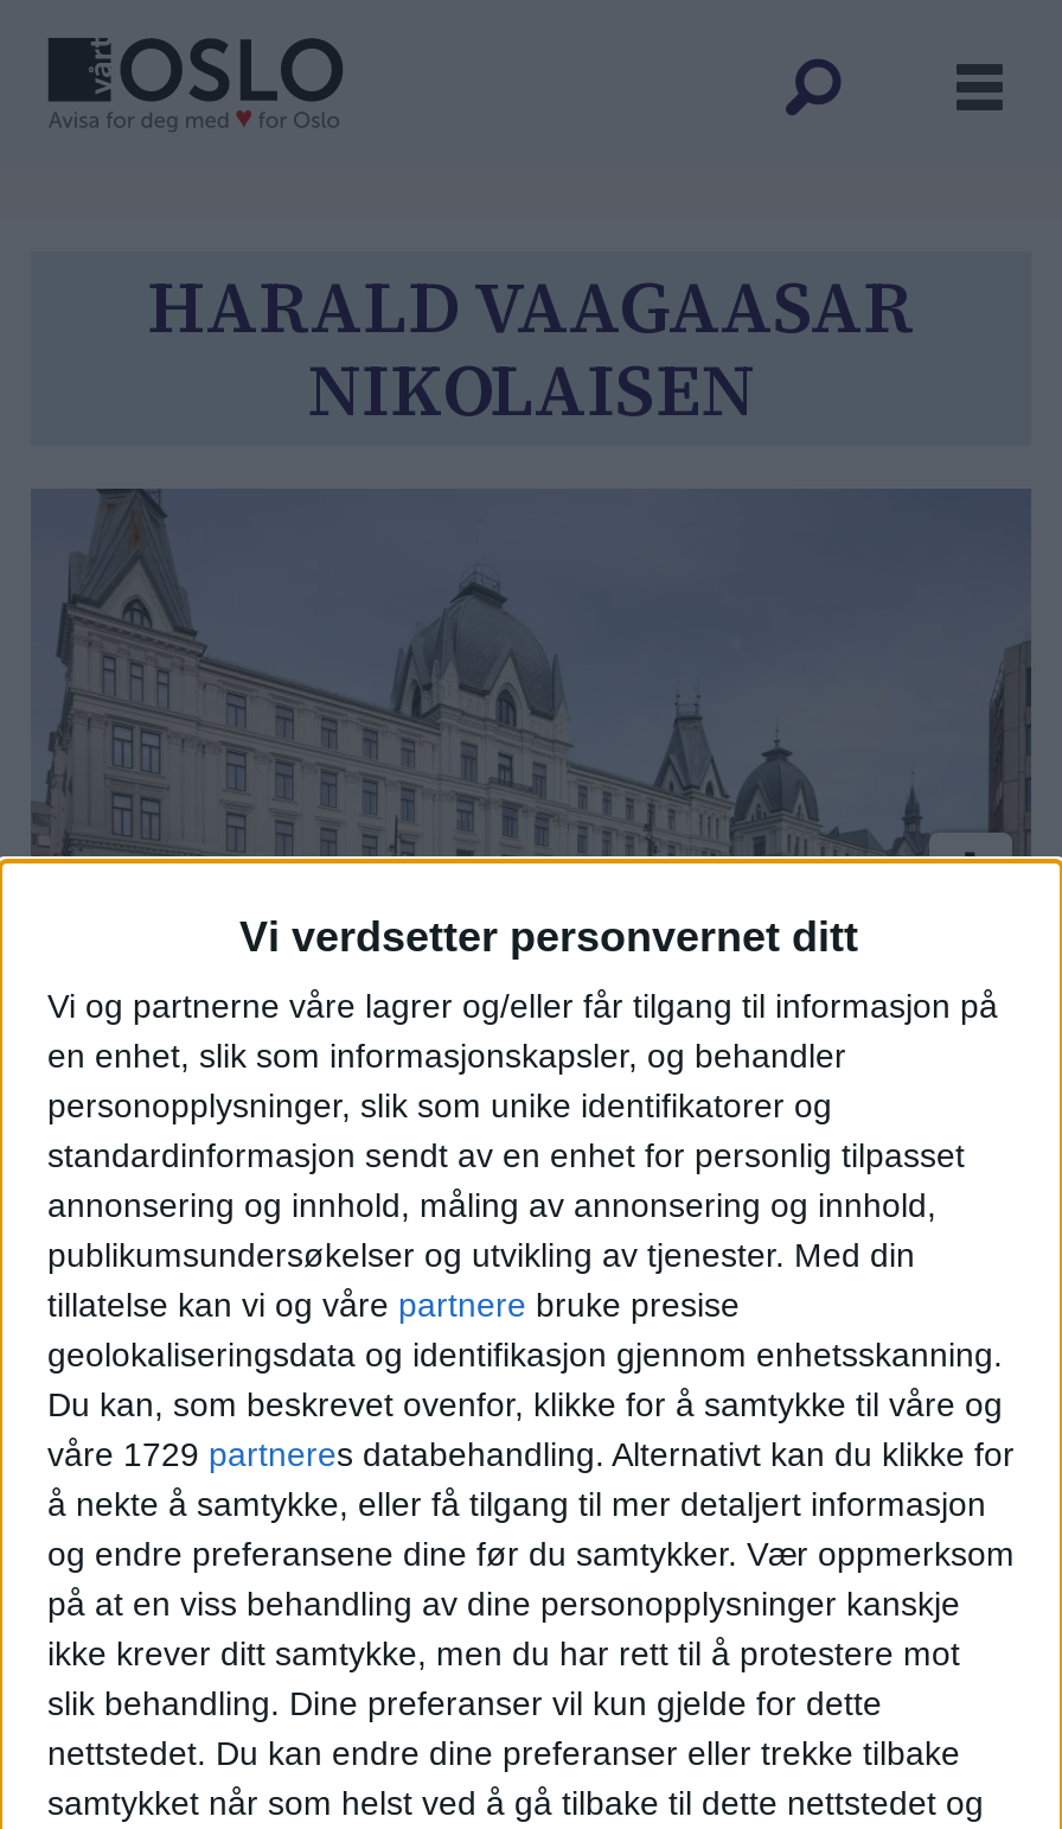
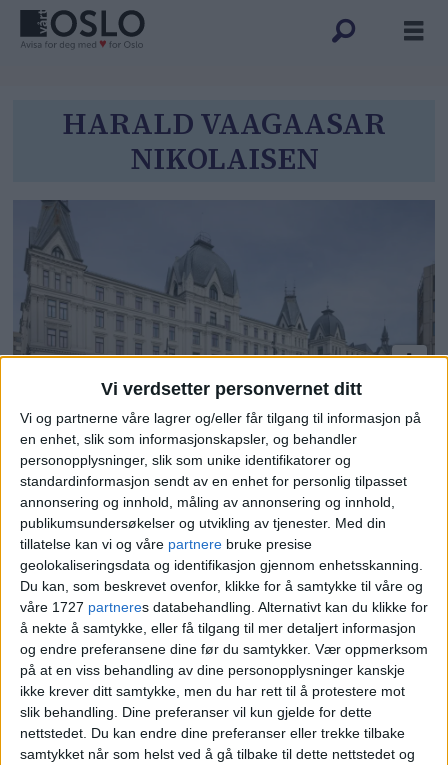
[47,1435,1015,1473] våre 1729 partneres databehandling. Alternativt kan du klikke for -> [20,599,428,615] våre 1727 partneres databehandling. Alternativt kan du klikke for

